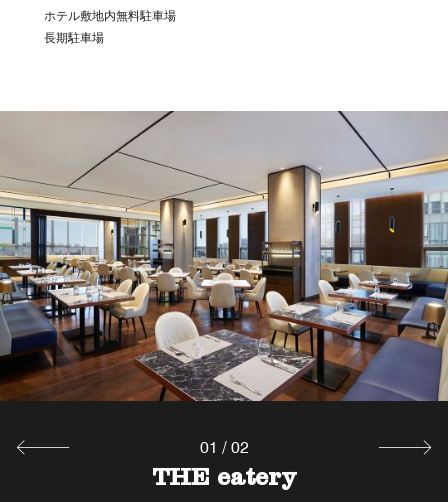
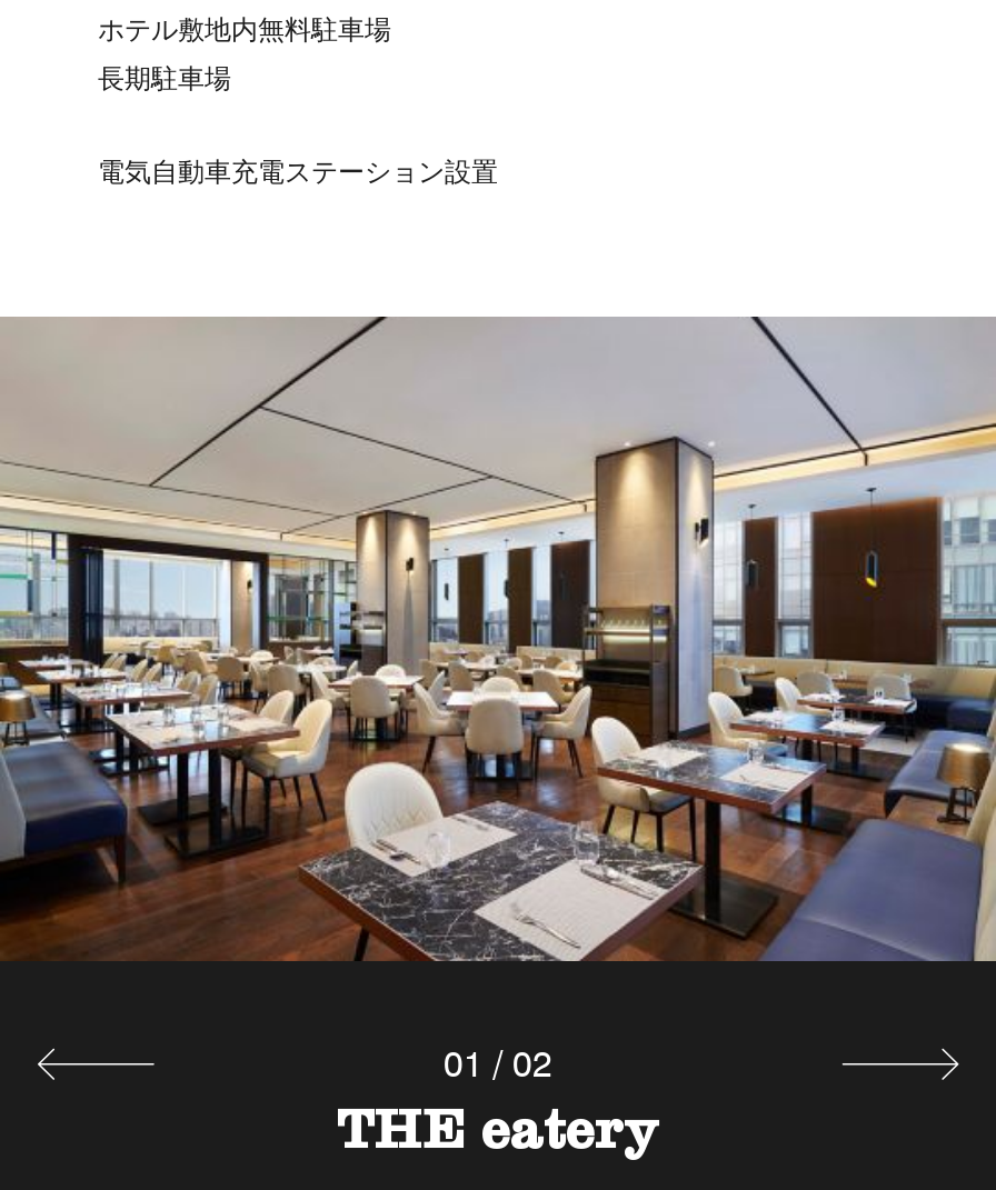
none -> [98,154,498,187] 電気自動車充電ステーション設置

